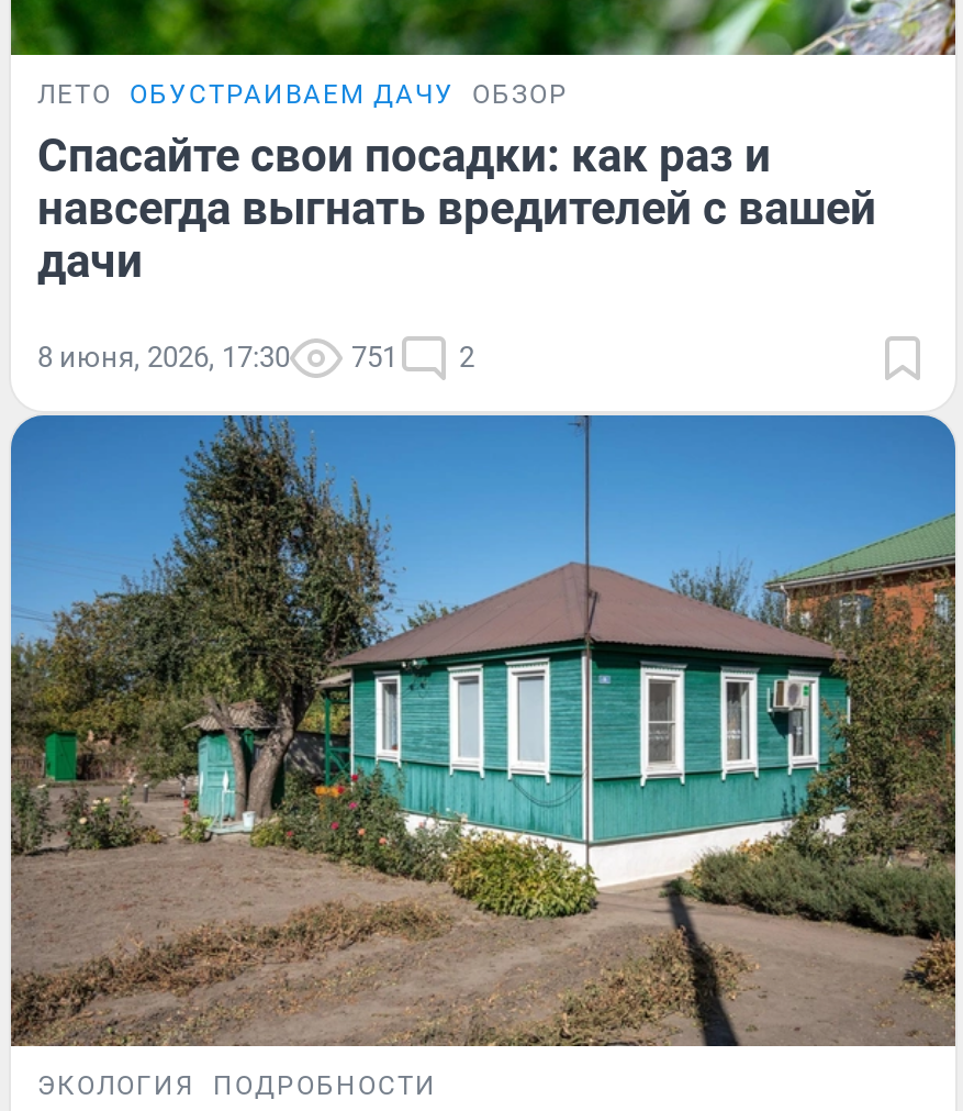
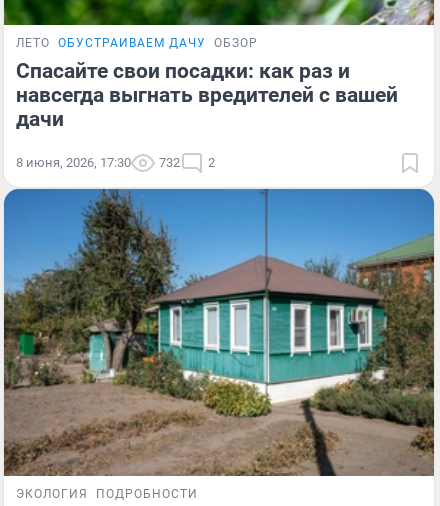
[37,341,474,374] 8 июня, 2026, 17:30 751 2 -> [16,155,215,170] 8 июня, 2026, 17:30 732 2

